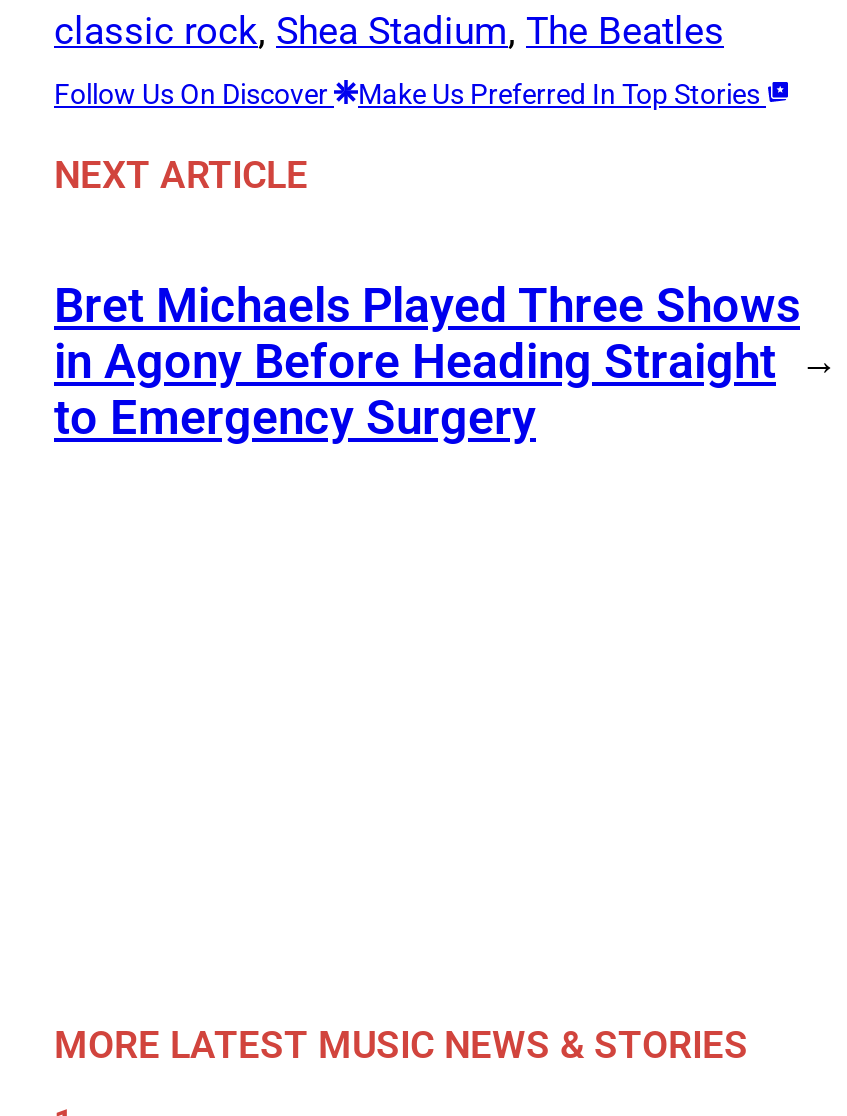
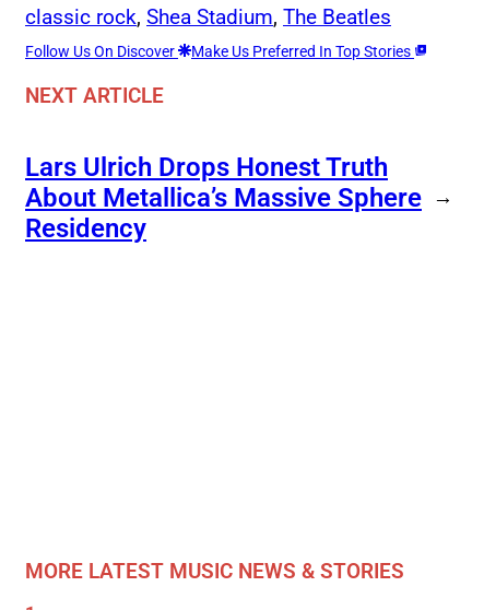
[54,277,800,445] Bret Michaels Played Three Shows | in Agony Before Heading Straight | to Emergency Surgery -> [25,152,422,243] Lars Ulrich Drops Honest Truth | About Metallica’s Massive Sphere | Residency

